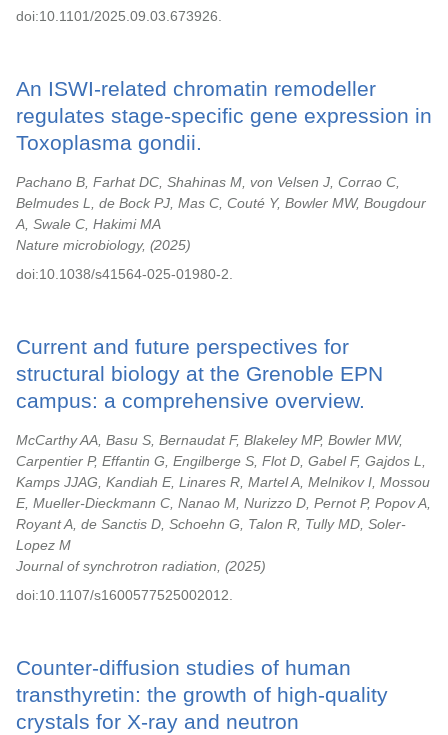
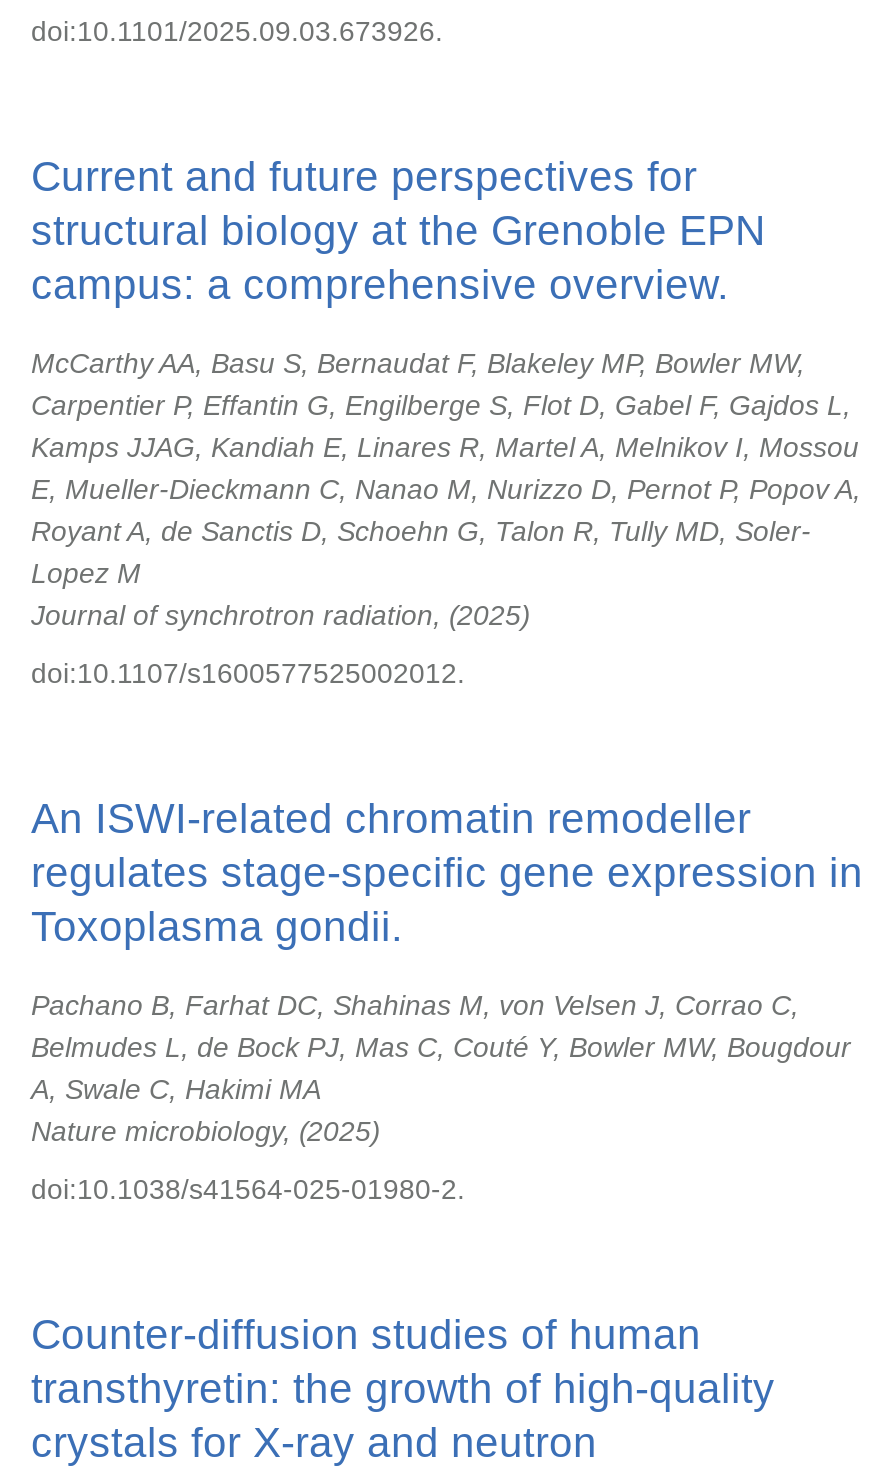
moved [16,77,432,282] -> [31,795,863,1205]: An ISWI-related chromatin remodeller | regulates stage-specific gene expression in | Toxoplasma gondii. | Pachano B, Farhat DC, Shahinas M, von Velsen J, Corrao C, | Belmudes L, de Bock PJ, Mas C, Couté Y, Bowler MW, Bougdour | A, Swale C, Hakimi MA | Nature microbiology, 2025 | doi:10.1038/s41564-025-01980-2.
moved [16,335,431,603] -> [31,153,861,689]: Current and future perspectives for | structural biology at the Grenoble EPN | campus: a comprehensive overview. | ... | Journal of synchrotron radiation, 2025 | doi:10.1107/s1600577525002012.

